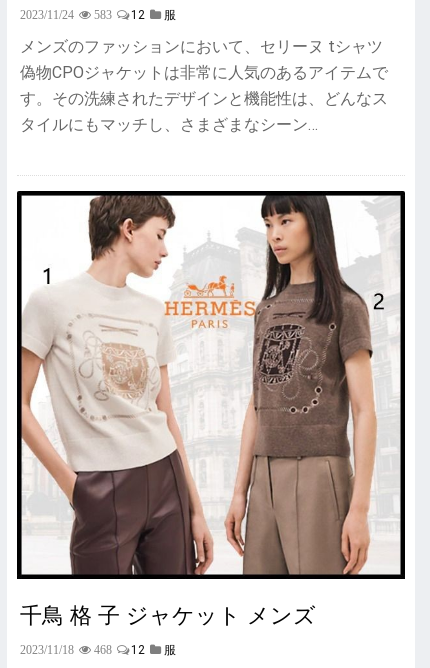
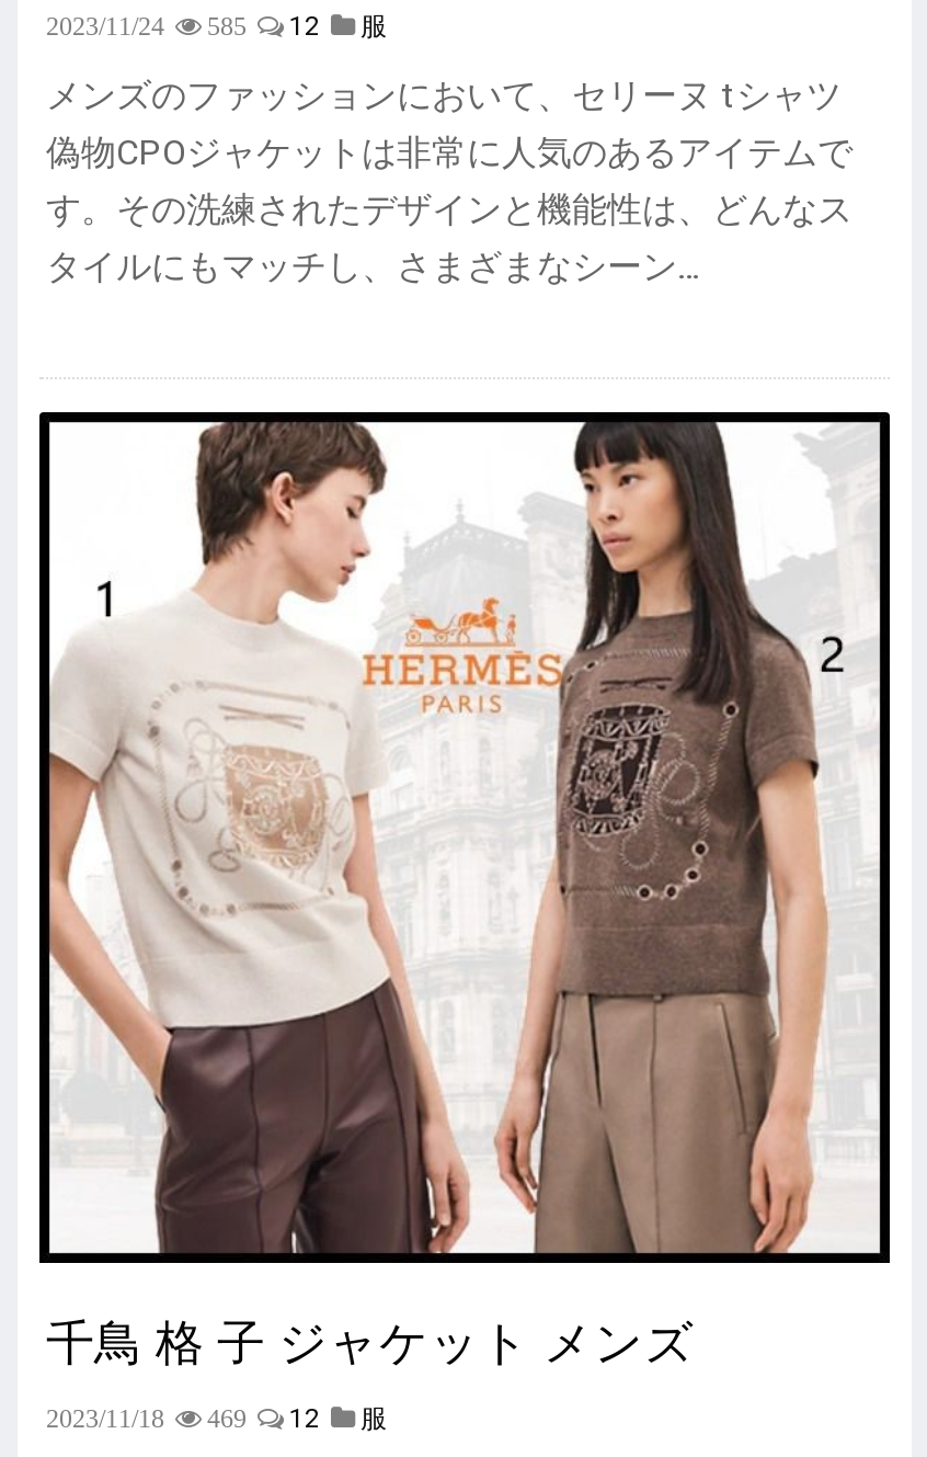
[20,8,175,22] 2023/11/24 583 12 服 -> [46,11,387,42] 2023/11/24 585 12 服
[20,643,175,657] 2023/11/18 468 12 服 -> [46,1403,387,1434] 2023/11/18 469 12 服

